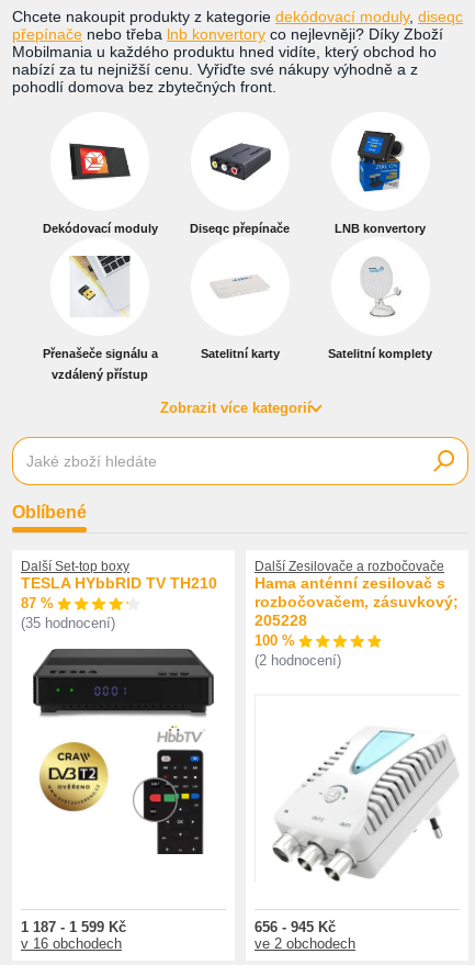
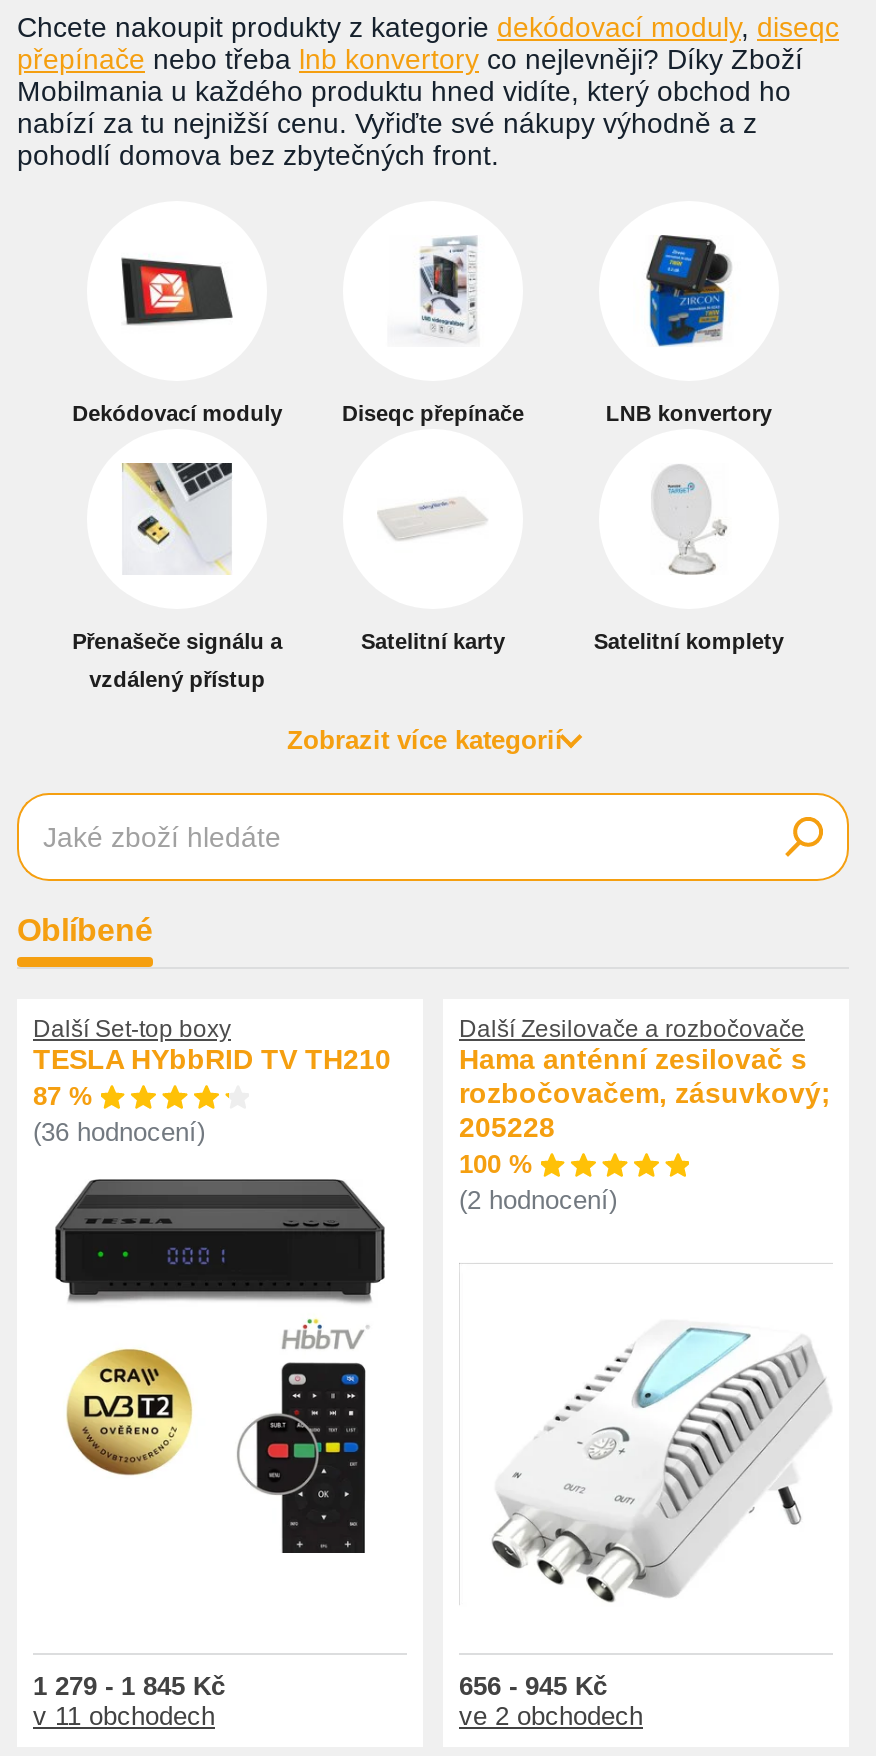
[208,132,272,186] [image] -> [377,235,489,337] [image]
[21,614,115,631] (35 hodnocení) -> [33,1116,205,1146] (36 hodnocení)
[21,918,126,935] 1 187 - 1 599 Kč -> [33,1670,225,1700] 1 279 - 1 845 Kč
[21,935,122,951] v 16 obchodech -> [33,1700,215,1730] v 11 obchodech

